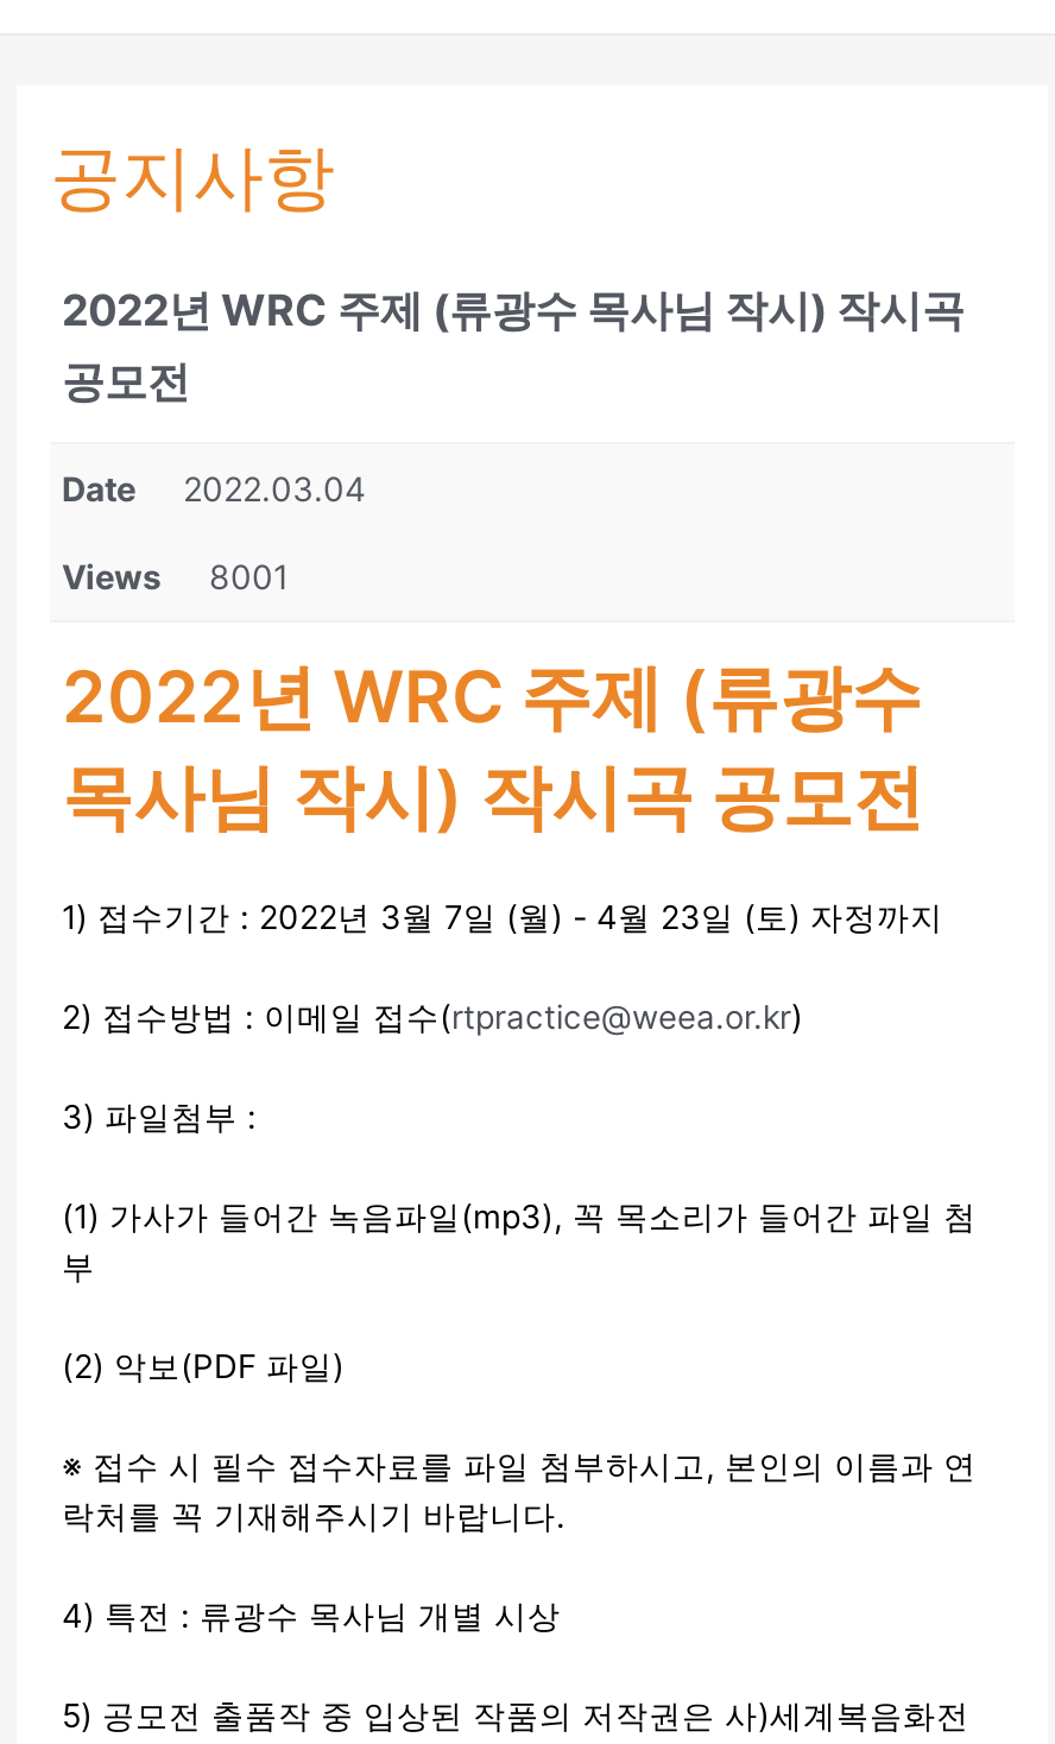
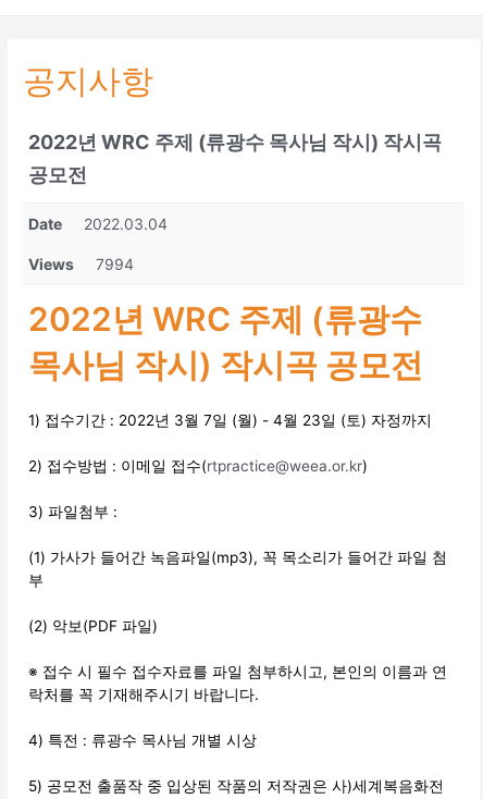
[62,556,290,596] Views 8001 -> [28,255,134,273] Views 7994

